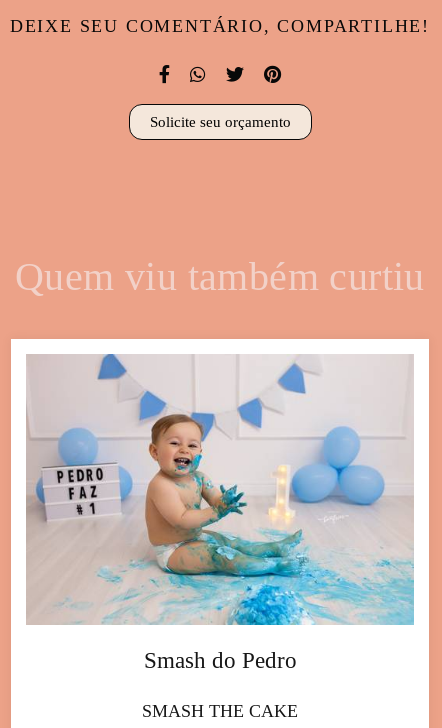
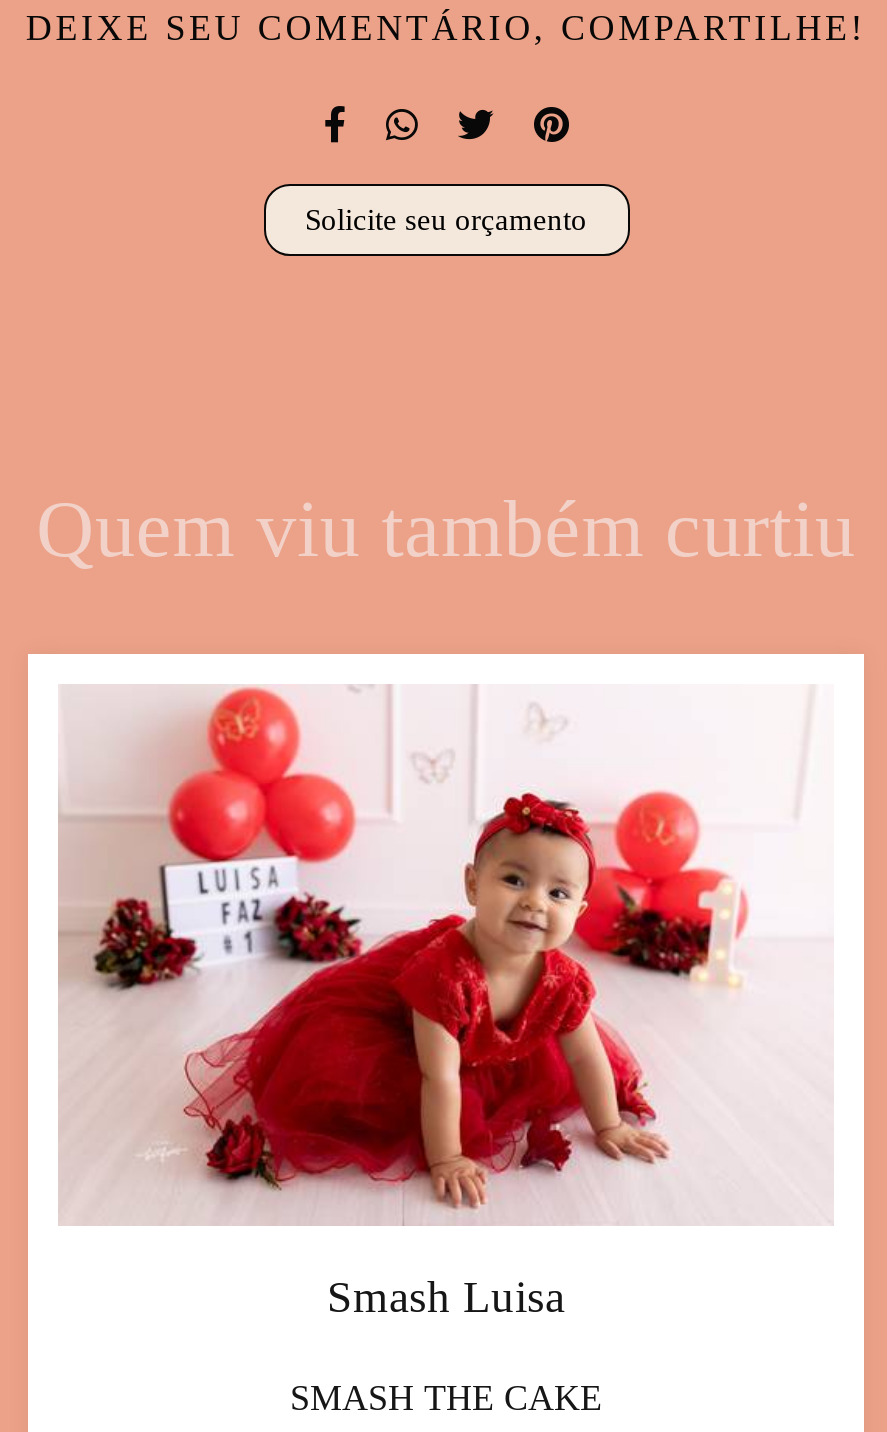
[27,353,415,673] [image] | Smash do Pedro -> [62,684,832,1323] [image] | Smash Luisa

